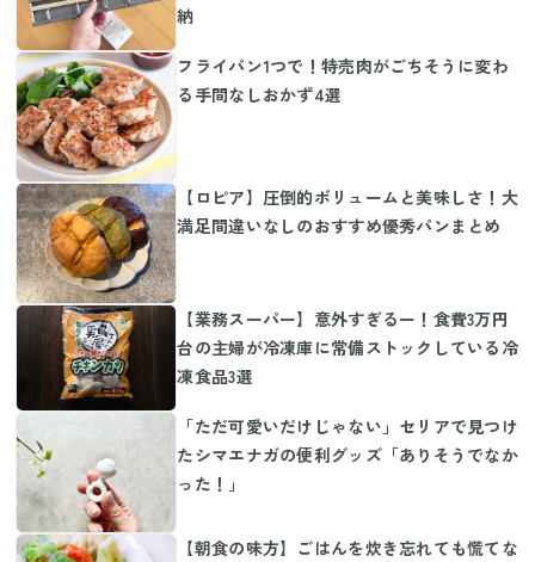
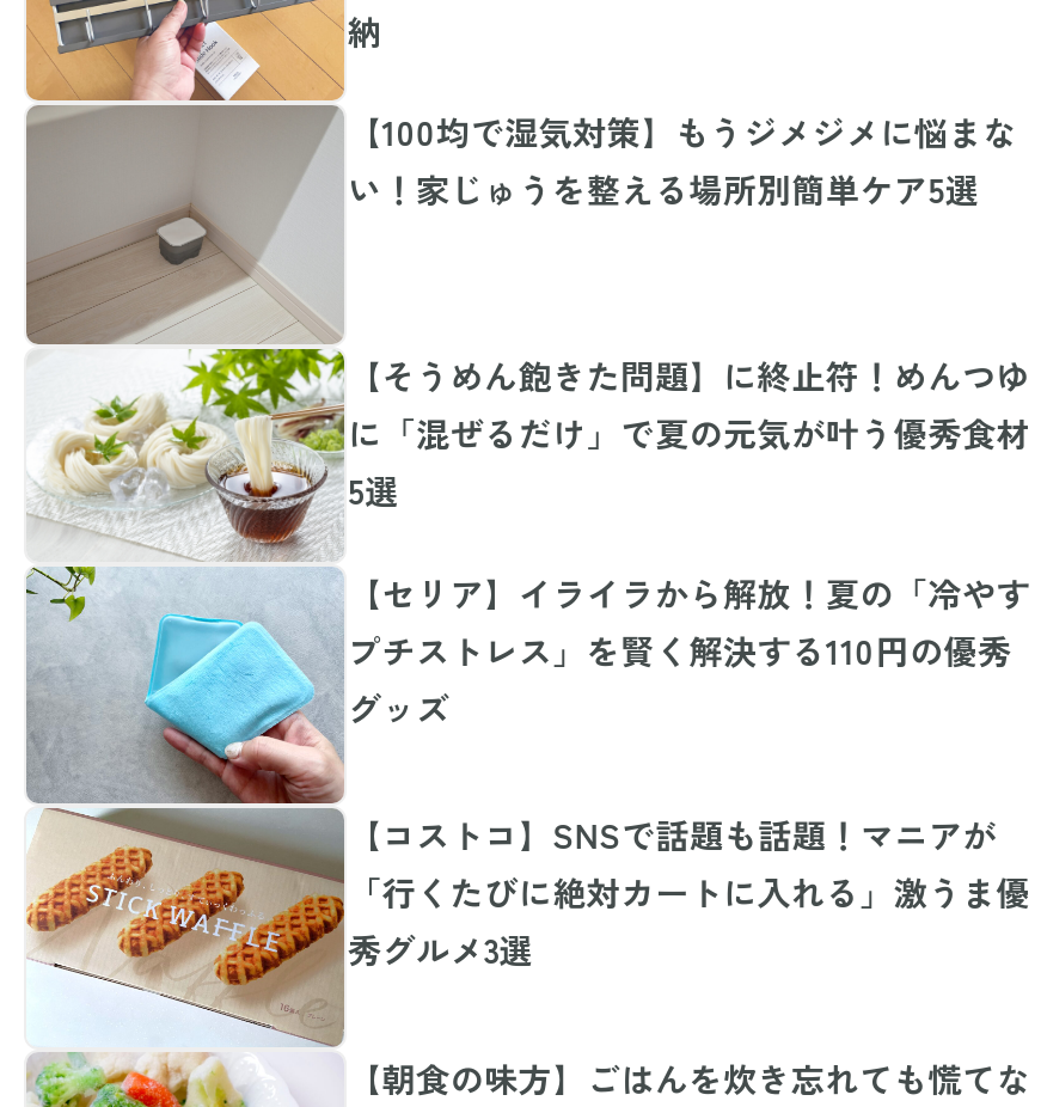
[16,51,509,533] [image] | フライパン1つで！特売肉がごちそうに変わ | る手間なしおかず4選 -> [24,105,1017,1050] [image] | 【100均で湿気対策】もうジメジメに悩まな | い！家じゅうを整える場所別簡単ケア5選
[177,185,518,237] 【ロピア】圧倒的ボリュームと美味しさ！大 | 満足間違いなしのおすすめ優秀パンまとめ -> [348,351,1030,514] 【そうめん飽きた問題】に終止符！めんつゆ | に「混ぜるだけ」で夏の元気が叶う優秀食材 | 5選
[177,306,518,387] 【業務スーパー】意外すぎるー！食費3万円 | 台の主婦が冷凍庫に常備ストックしている冷 | 凍食品3選 -> [348,568,1030,730] 【セリア】イライラから解放！夏の「冷やす | プチストレス」を賢く解決する110円の優秀 | グッズ
[177,414,518,496] 「ただ可愛いだけじゃない」セリアで見つけ | たシマエナガの便利グッズ「ありそうでなか | った！」 -> [348,811,1030,974] 【コストコ】SNSで話題も話題！マニアが | 「行くたびに絶対カートに入れる」激うま優 | 秀グルメ3選

